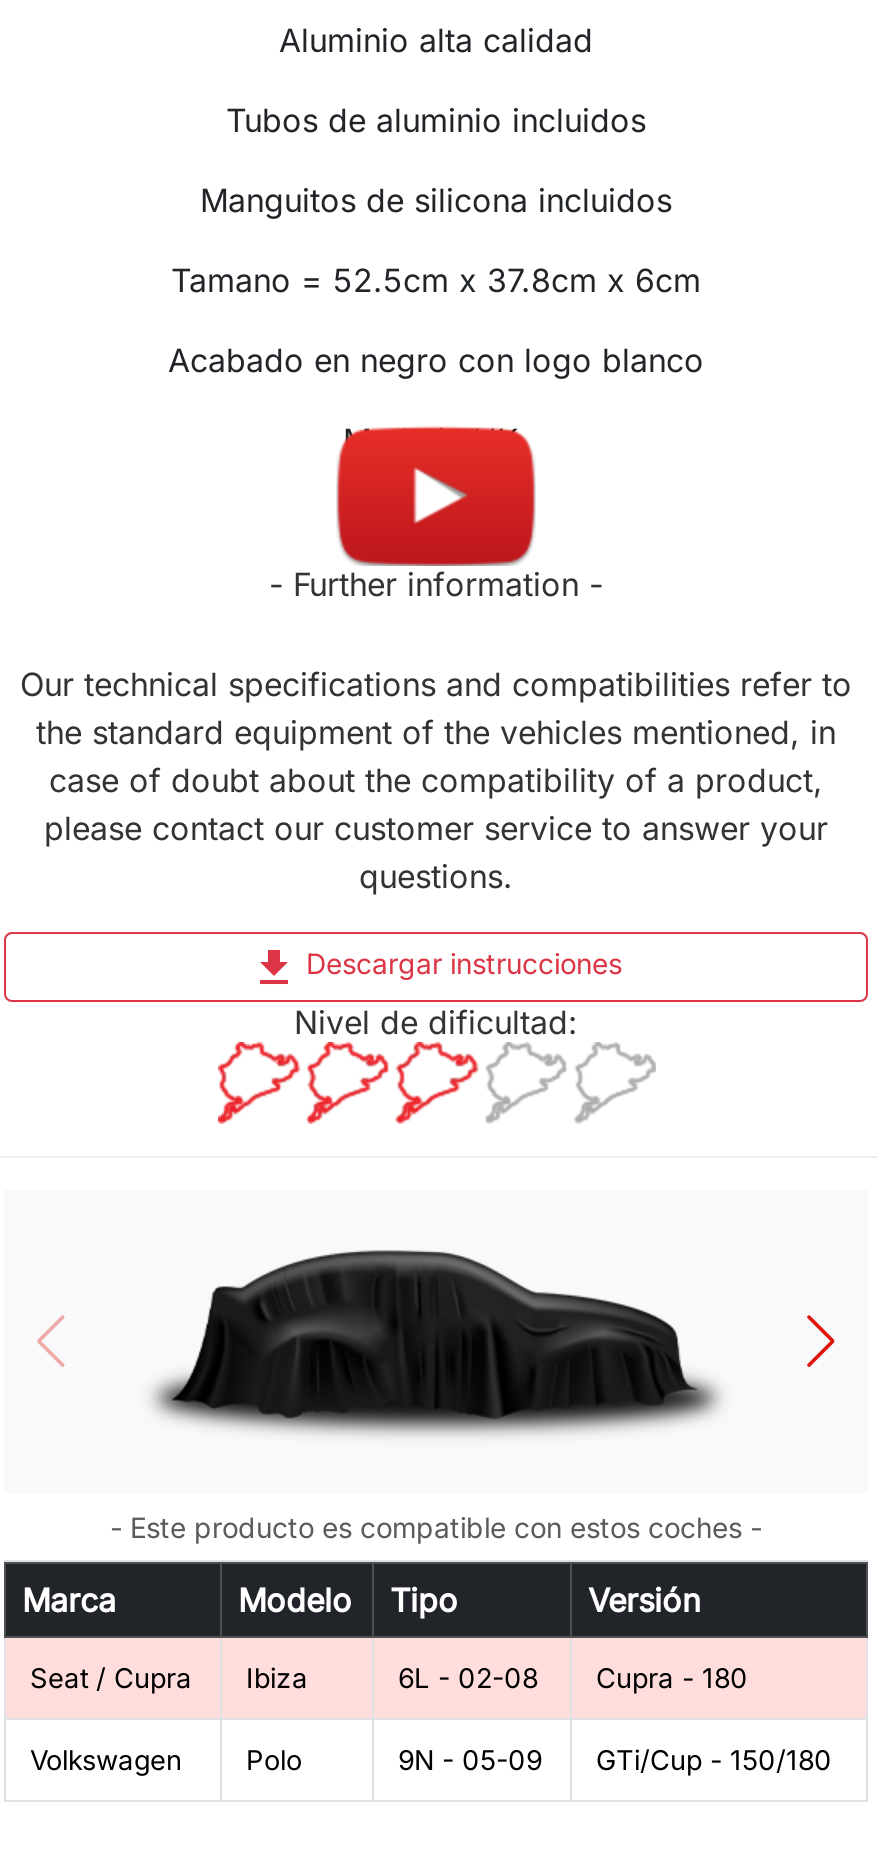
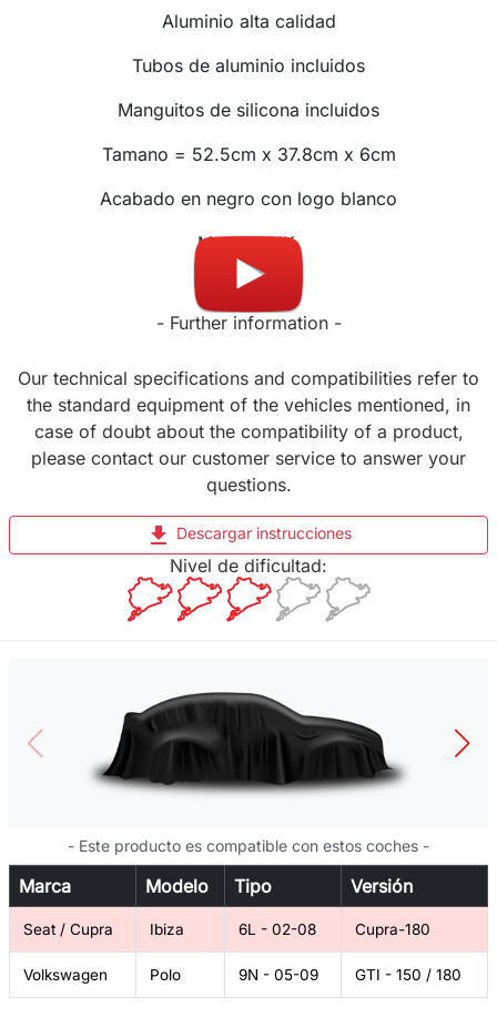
[596,1661,748,1693] Cupra - 180 -> [355,920,430,938] Cupra-180
[596,1743,832,1775] GTi/Cup - 150/180 -> [355,965,461,983] GTI - 150 / 180

